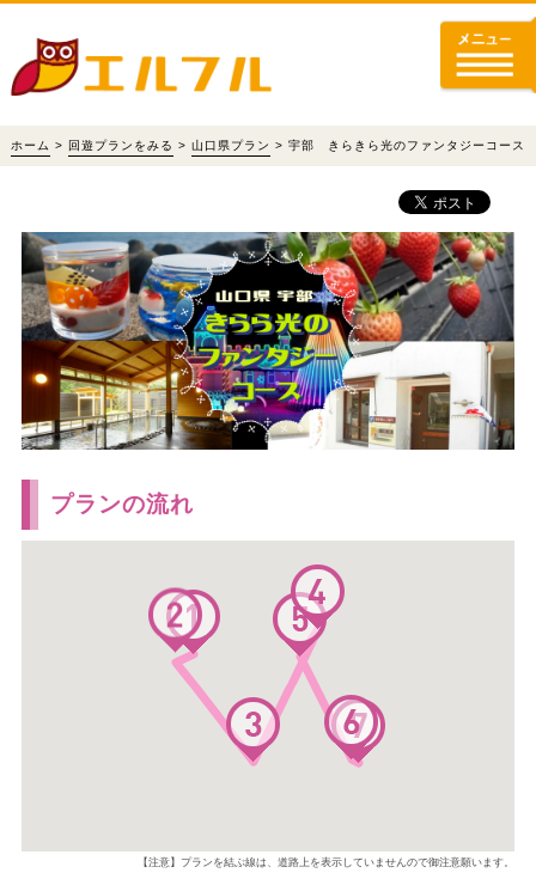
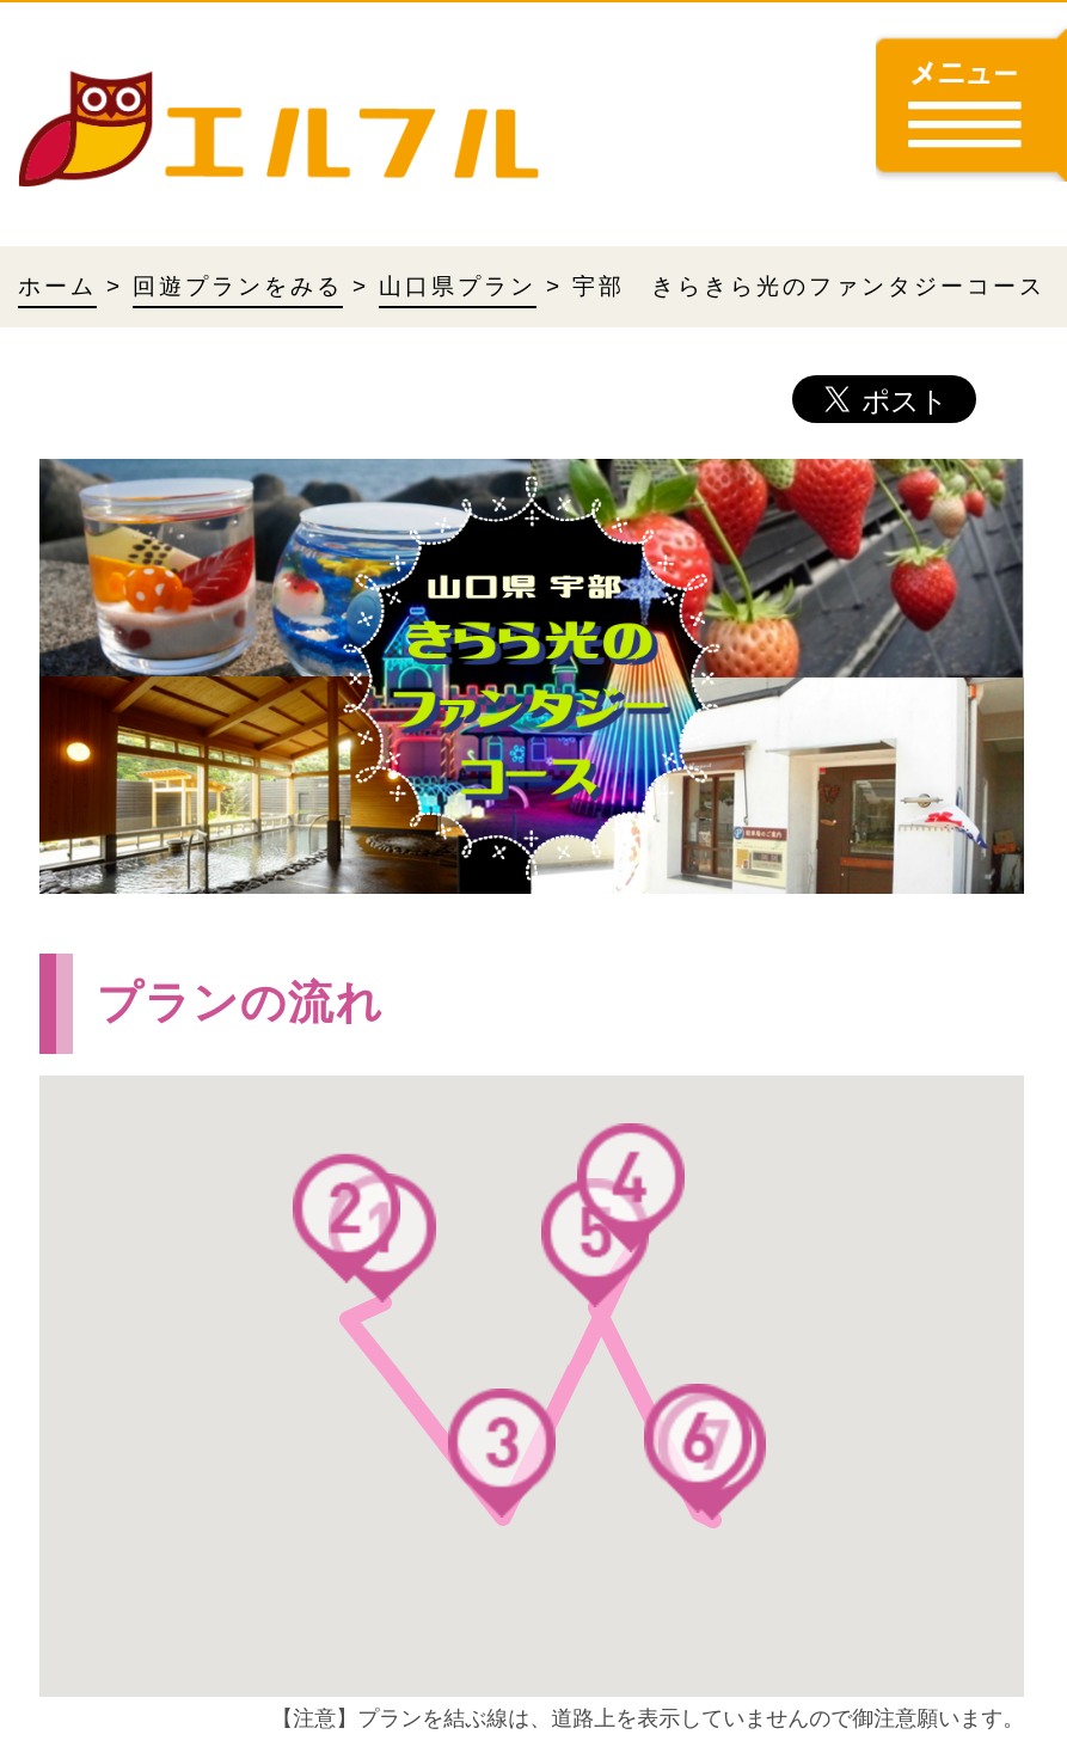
[148,580,202,653] [image] -> [293,1152,400,1295] [image]

